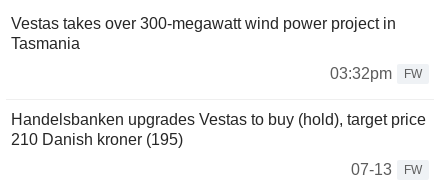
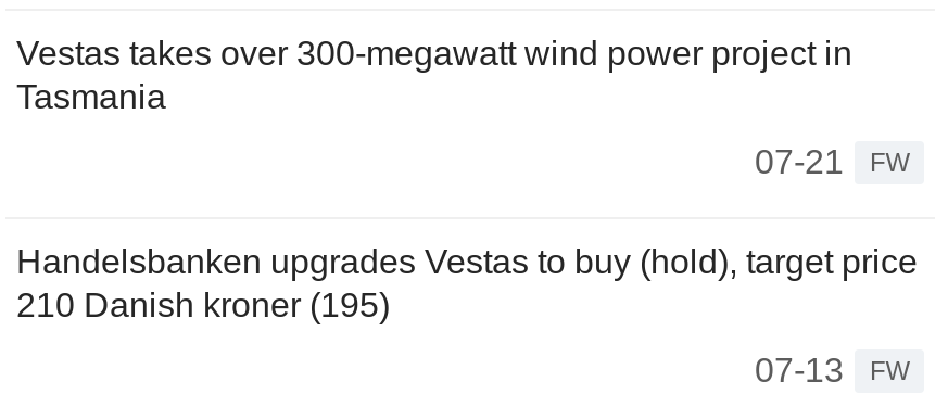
[330,65,422,82] 03:32pm FW -> [755,144,910,181] 07-21 FW

